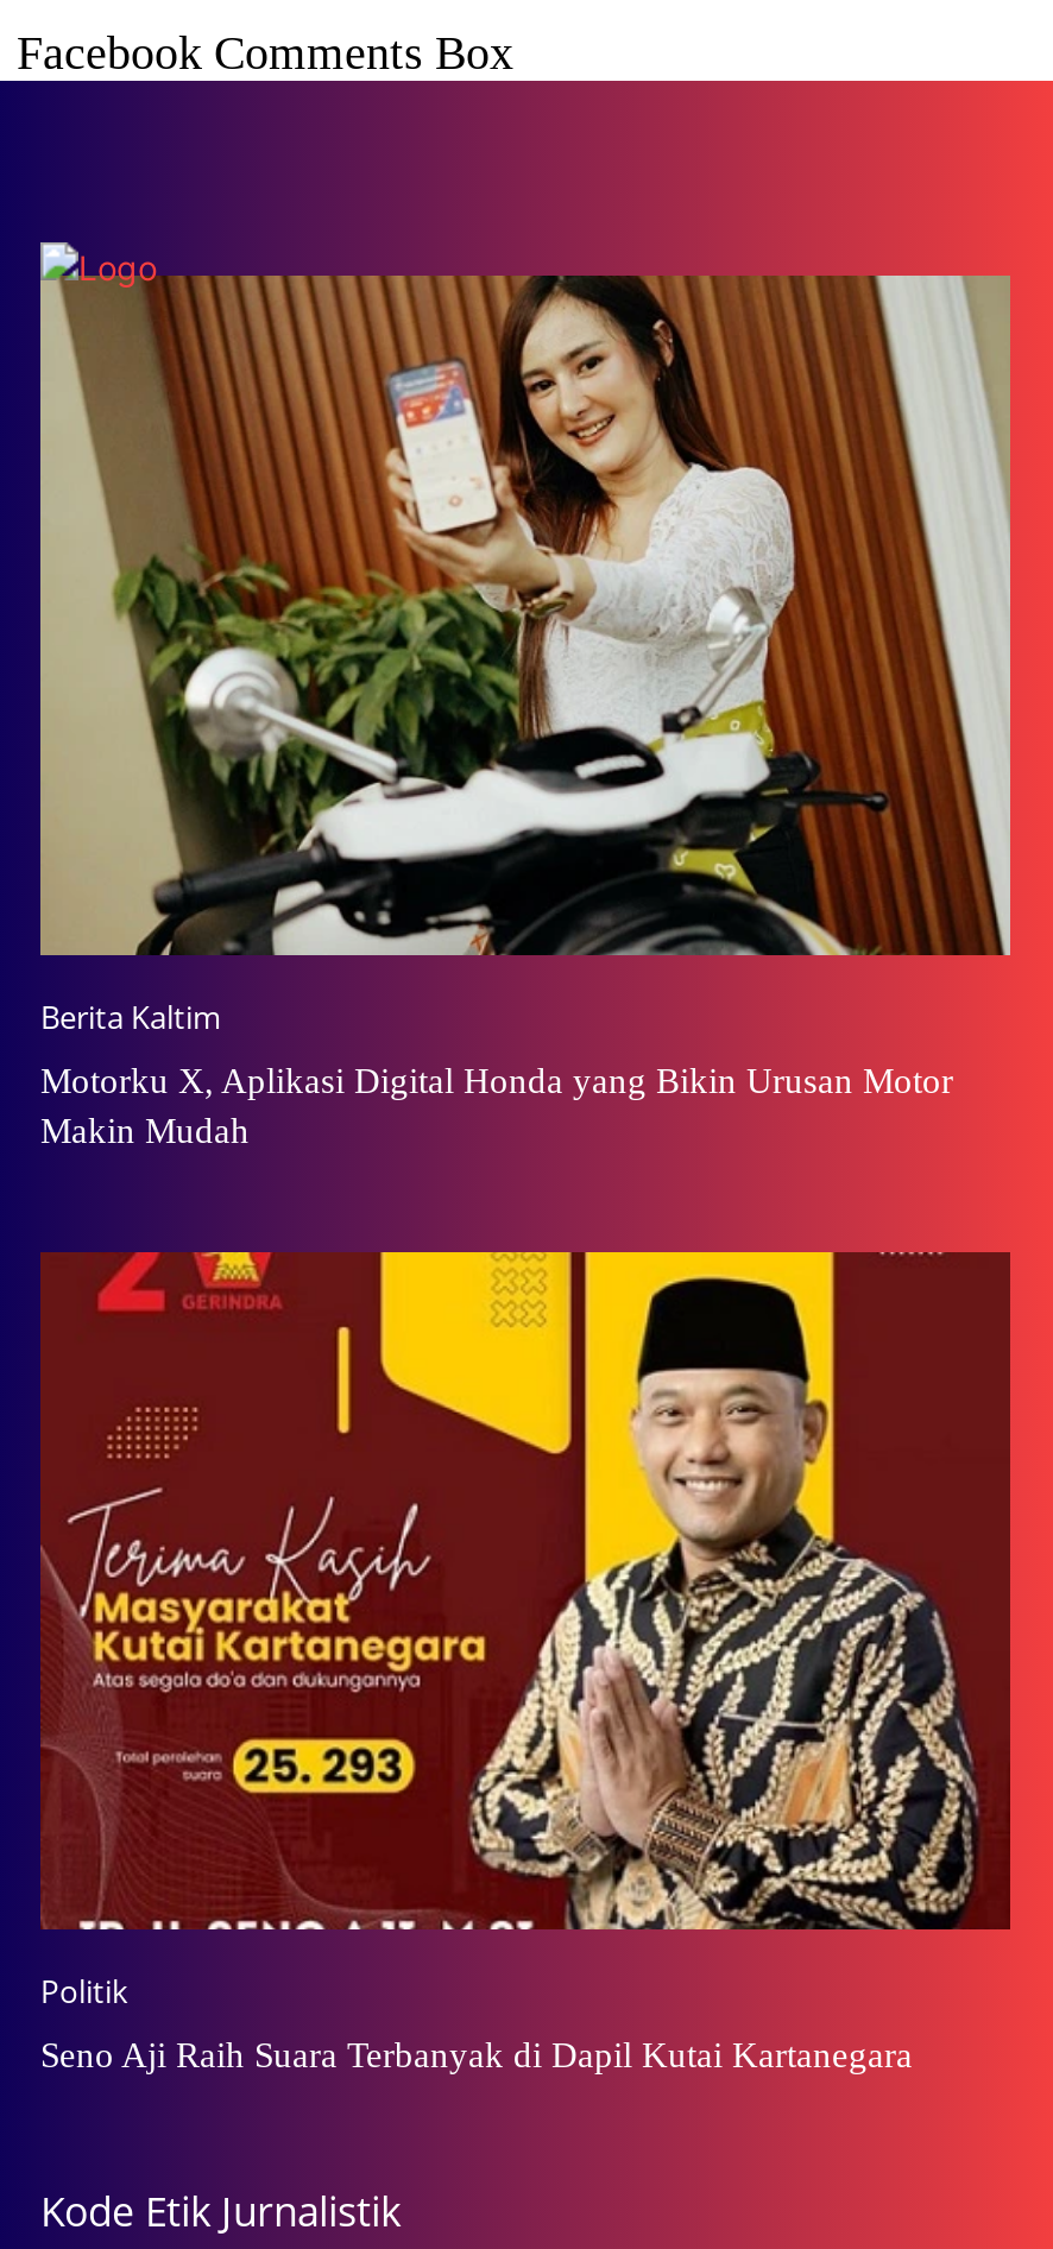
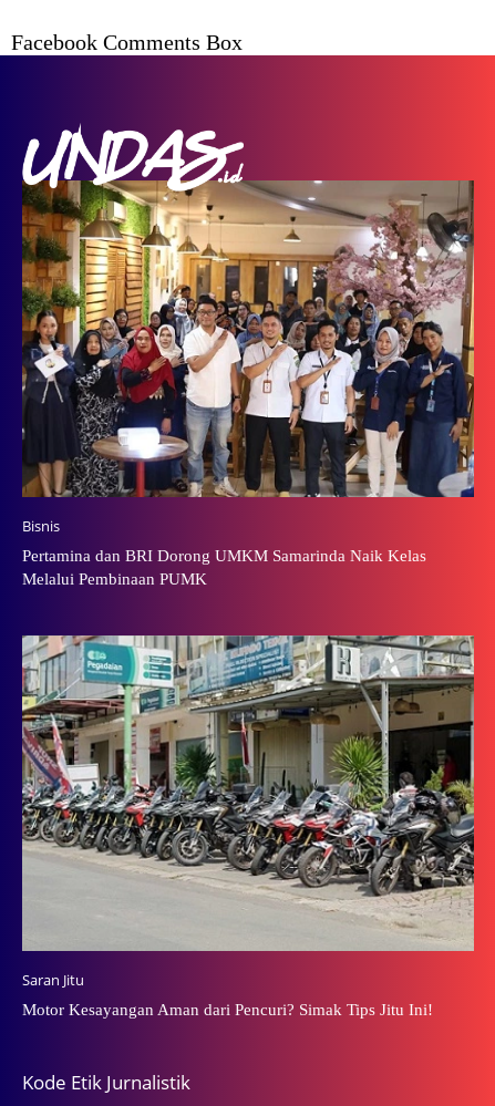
[38,240,1013,1038] [image] | Berita Kaltim -> [22,124,475,535] [image] | Bisnis
[40,1062,953,1150] Motorku X, Aplikasi Digital Honda yang Bikin Urusan Motor | Makin Mudah -> [22,546,426,587] Pertamina dan BRI Dorong UMKM Samarinda Naik Kelas | Melalui Pembinaan PUMK
[40,1250,1013,2014] [image] | Politik -> [21,634,475,990] [image] | Saran Jitu
[40,2037,913,2075] Seno Aji Raih Suara Terbanyak di Dapil Kutai Kartanegara -> [22,1001,433,1019] Motor Kesayangan Aman dari Pencuri? Simak Tips Jitu Ini!

